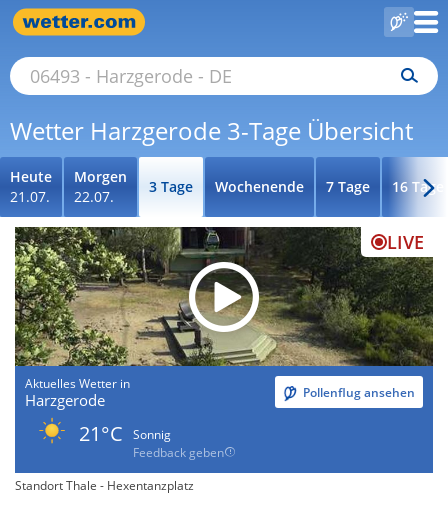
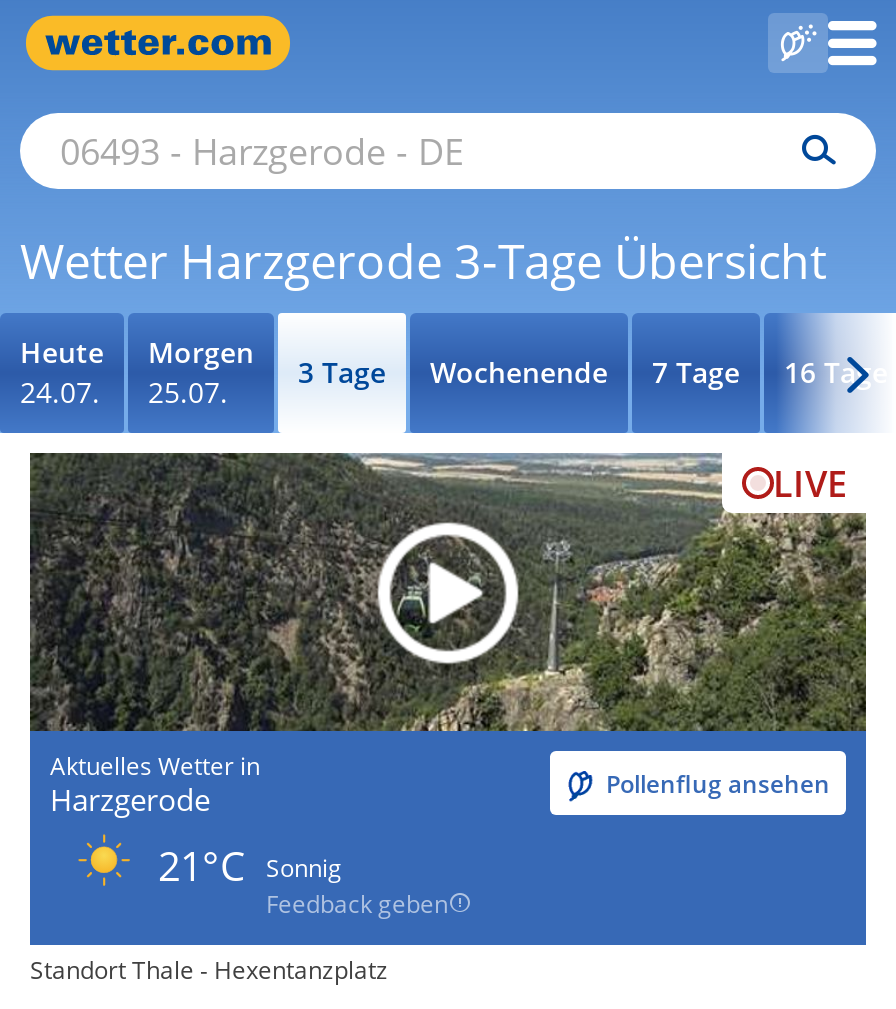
[10,187,50,206] 21.07. -> [20,373,100,411] 24.07.
[74,187,114,206] 22.07. -> [148,373,228,411] 25.07.
[14,226,433,367] [image] -> [28,451,866,733] [image]

